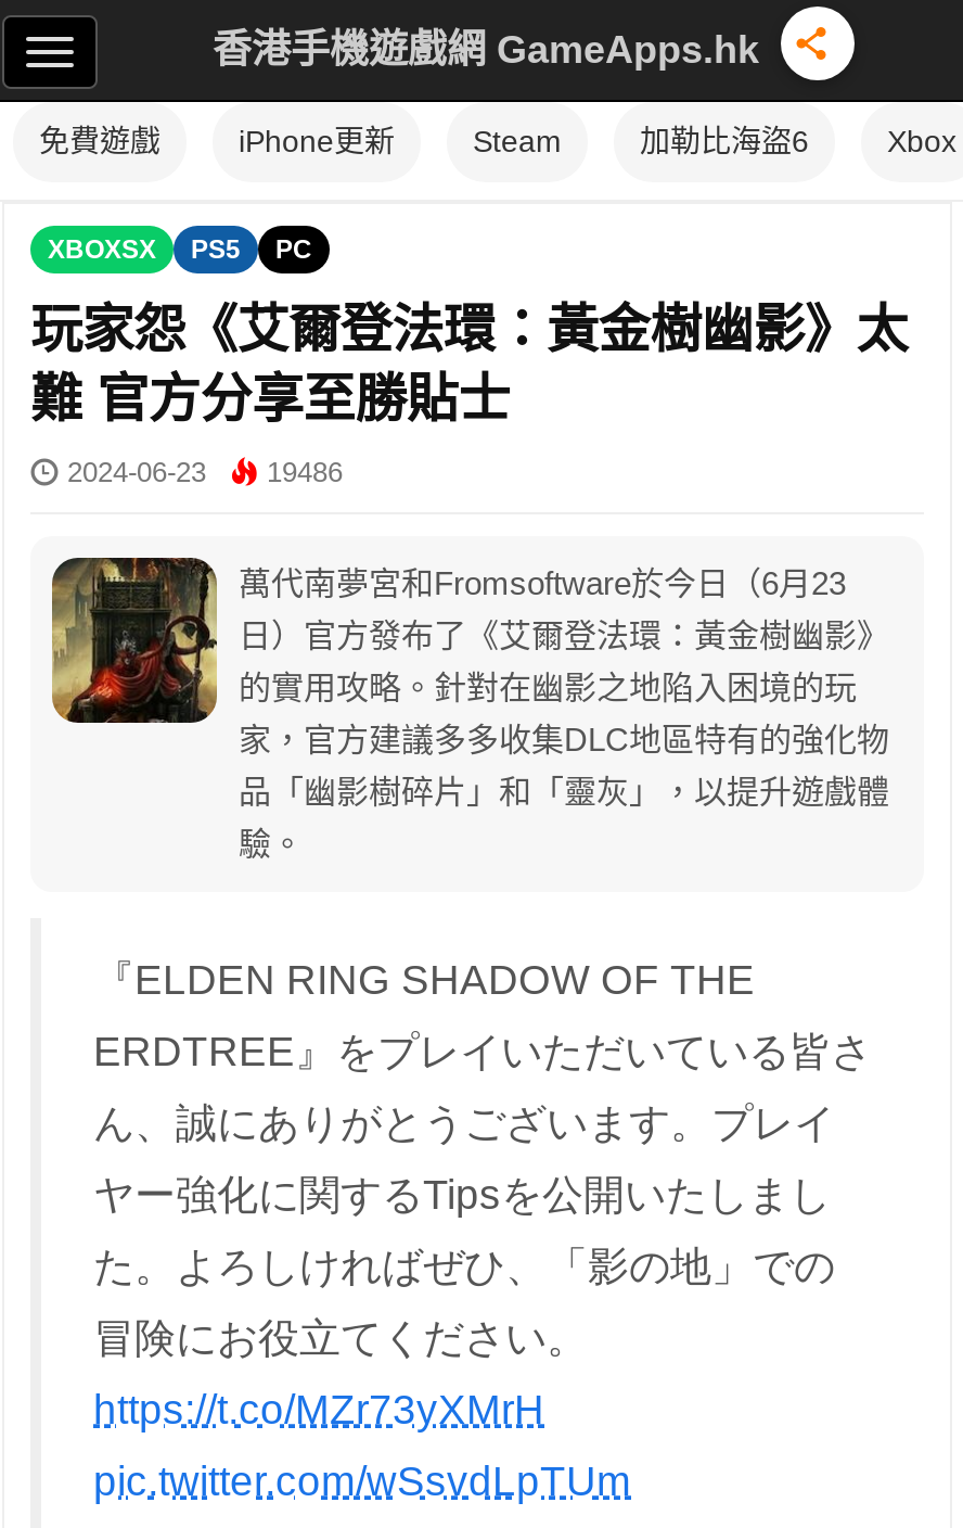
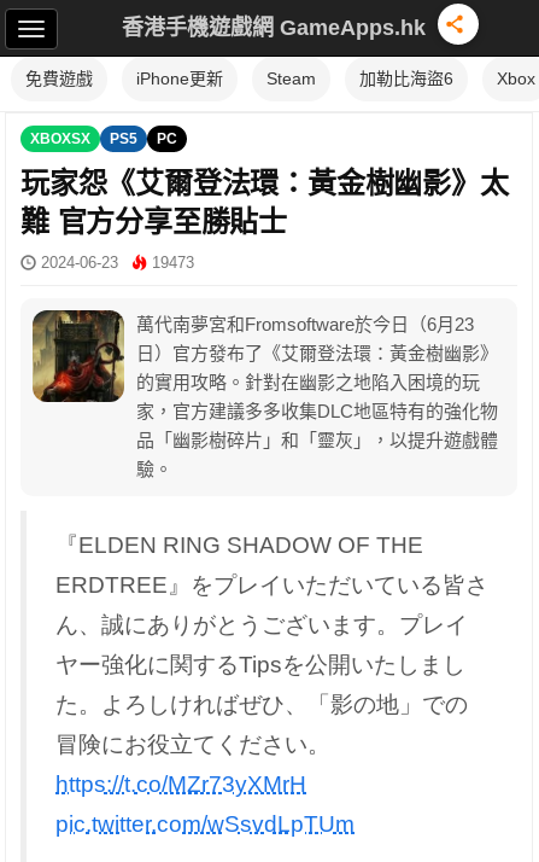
[67,456,343,488] 2024-06-23 19486 -> [41,254,194,272] 2024-06-23 19473

